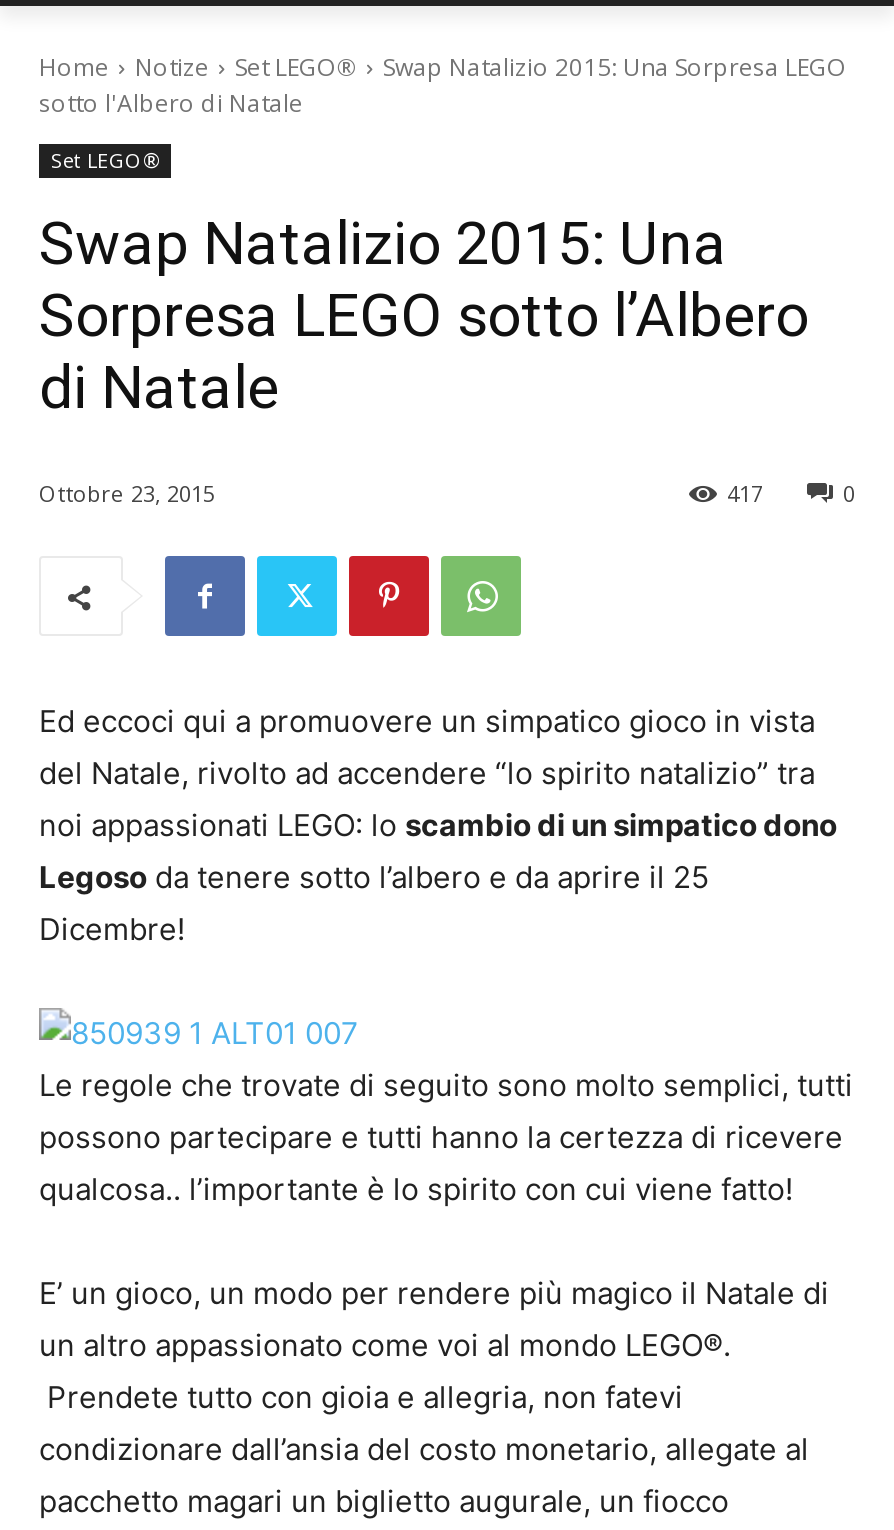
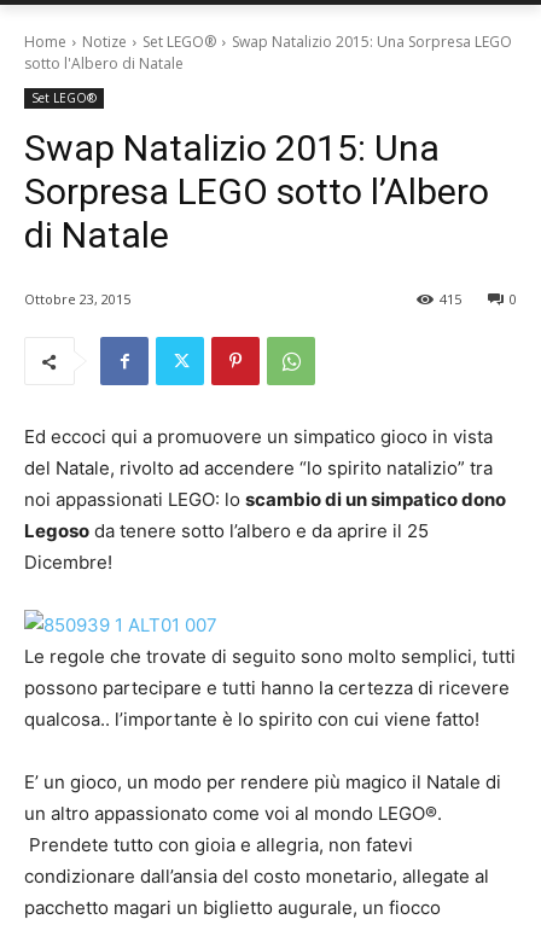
[727,478,763,508] 417 -> [440,290,461,308] 415

